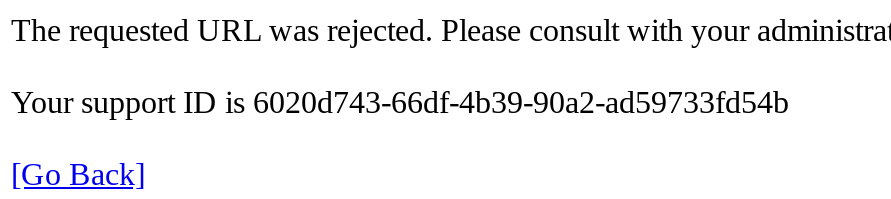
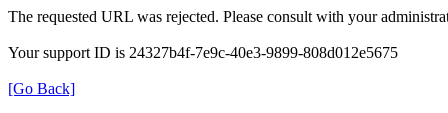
[11,85,789,119] Your support ID is 6020d743-66df-4b39-90a2-ad59733fd54b -> [8,44,398,61] Your support ID is 24327b4f-7e9c-40e3-9899-808d012e5675

